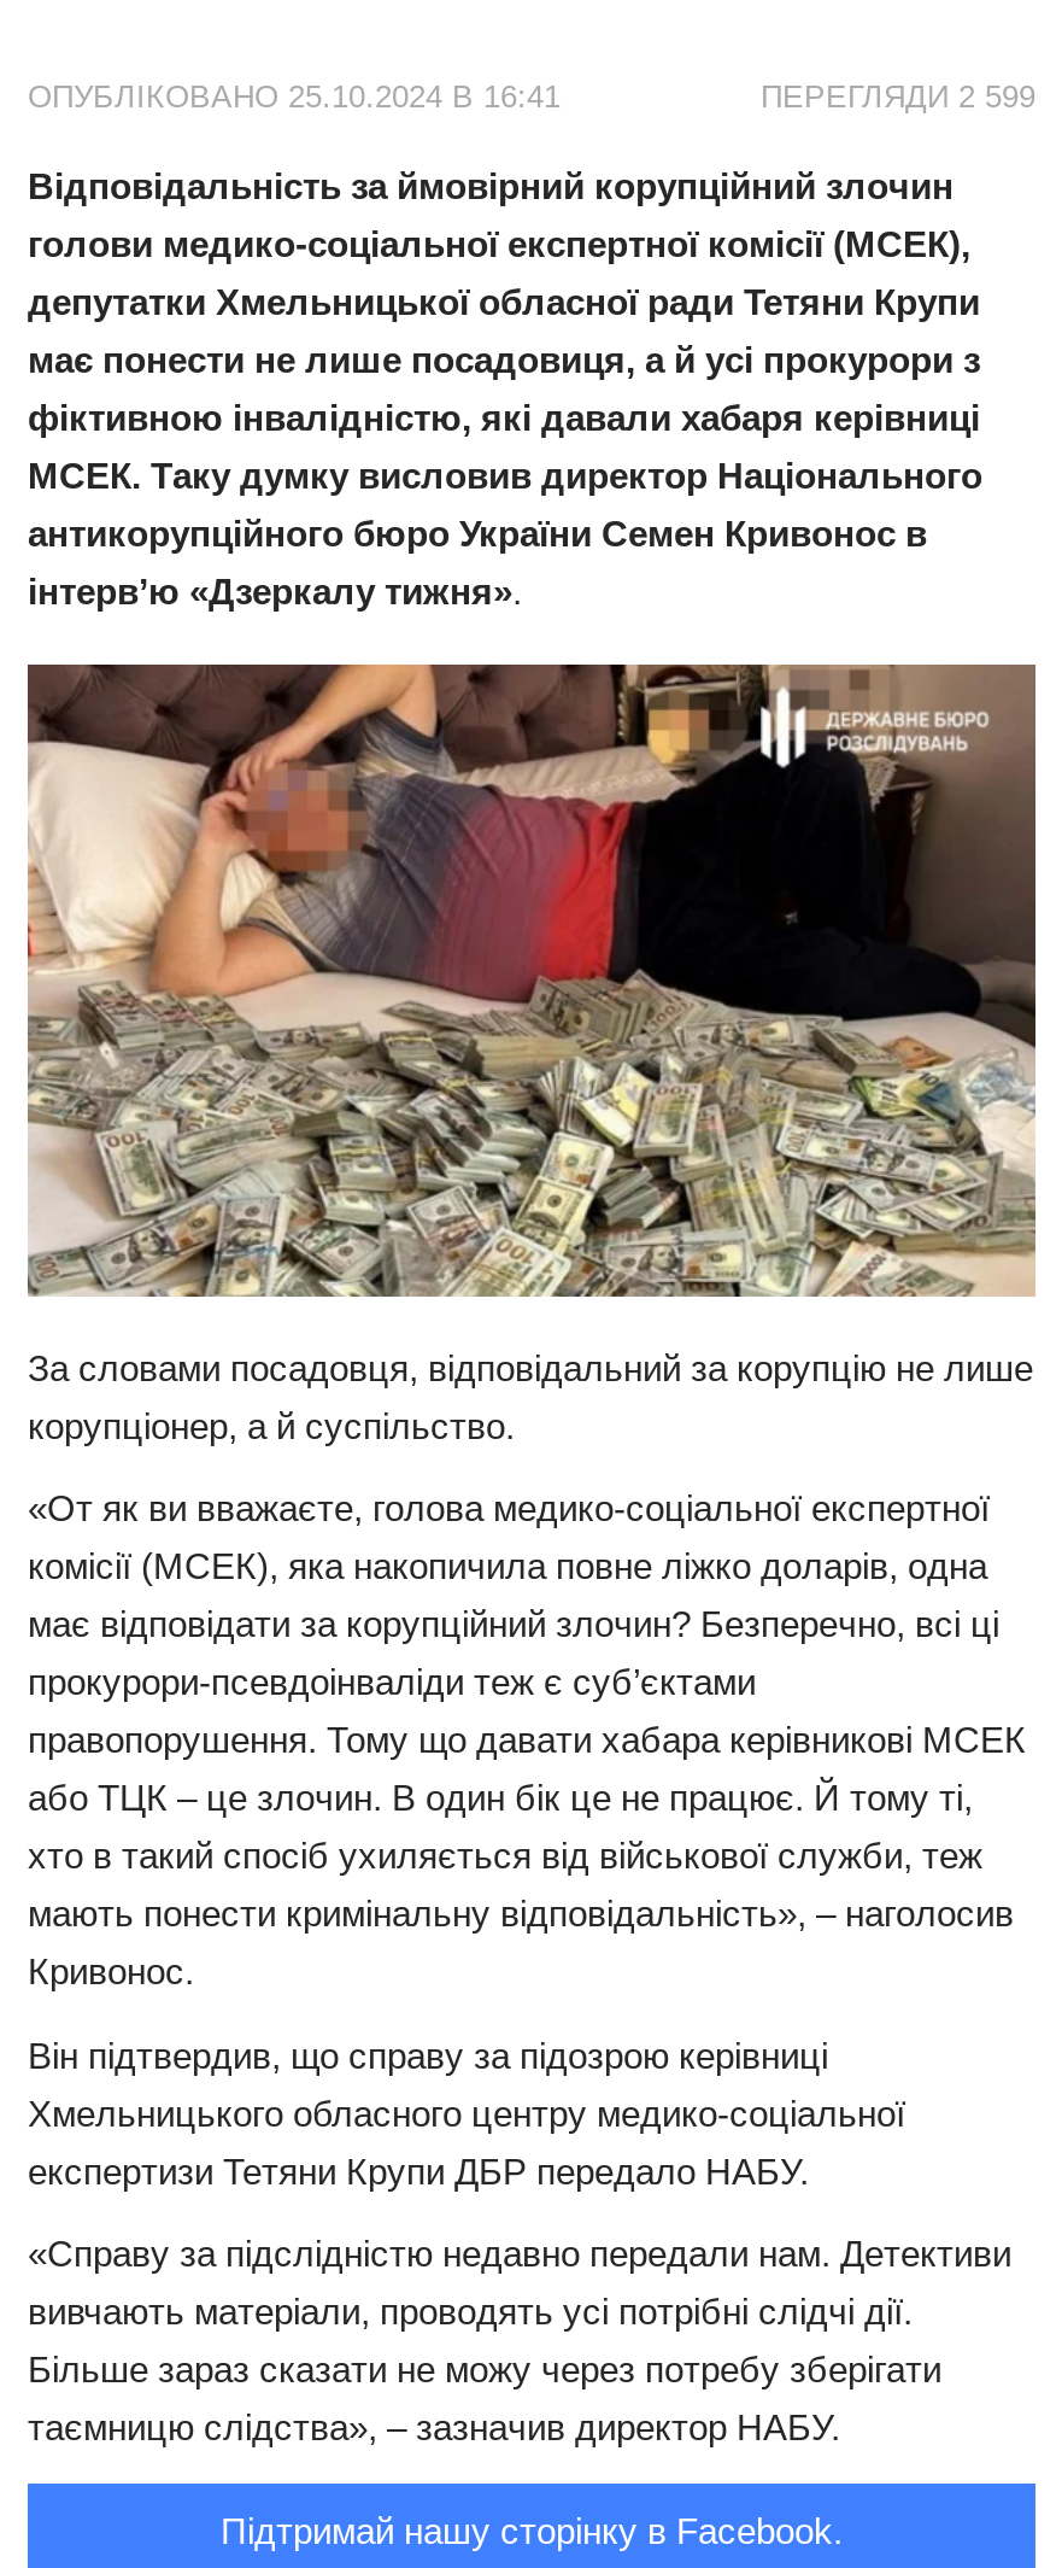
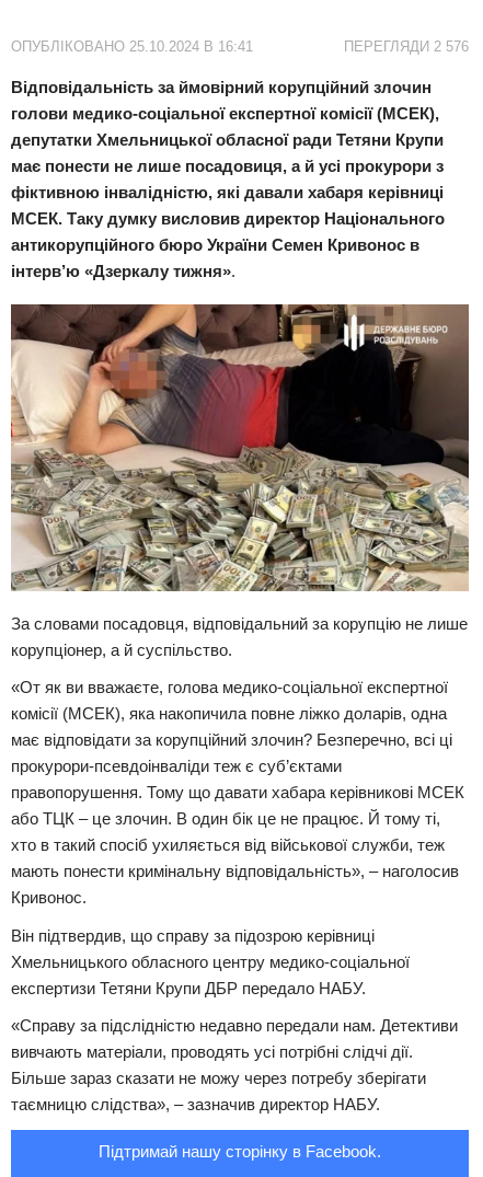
[761,78,1035,115] ПЕРЕГЛЯДИ 2 599 -> [344,38,469,55] ПЕРЕГЛЯДИ 2 576

